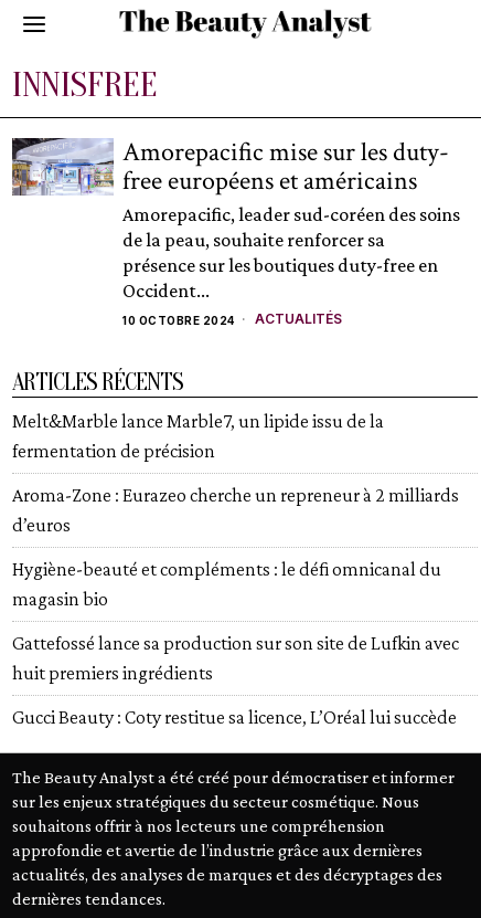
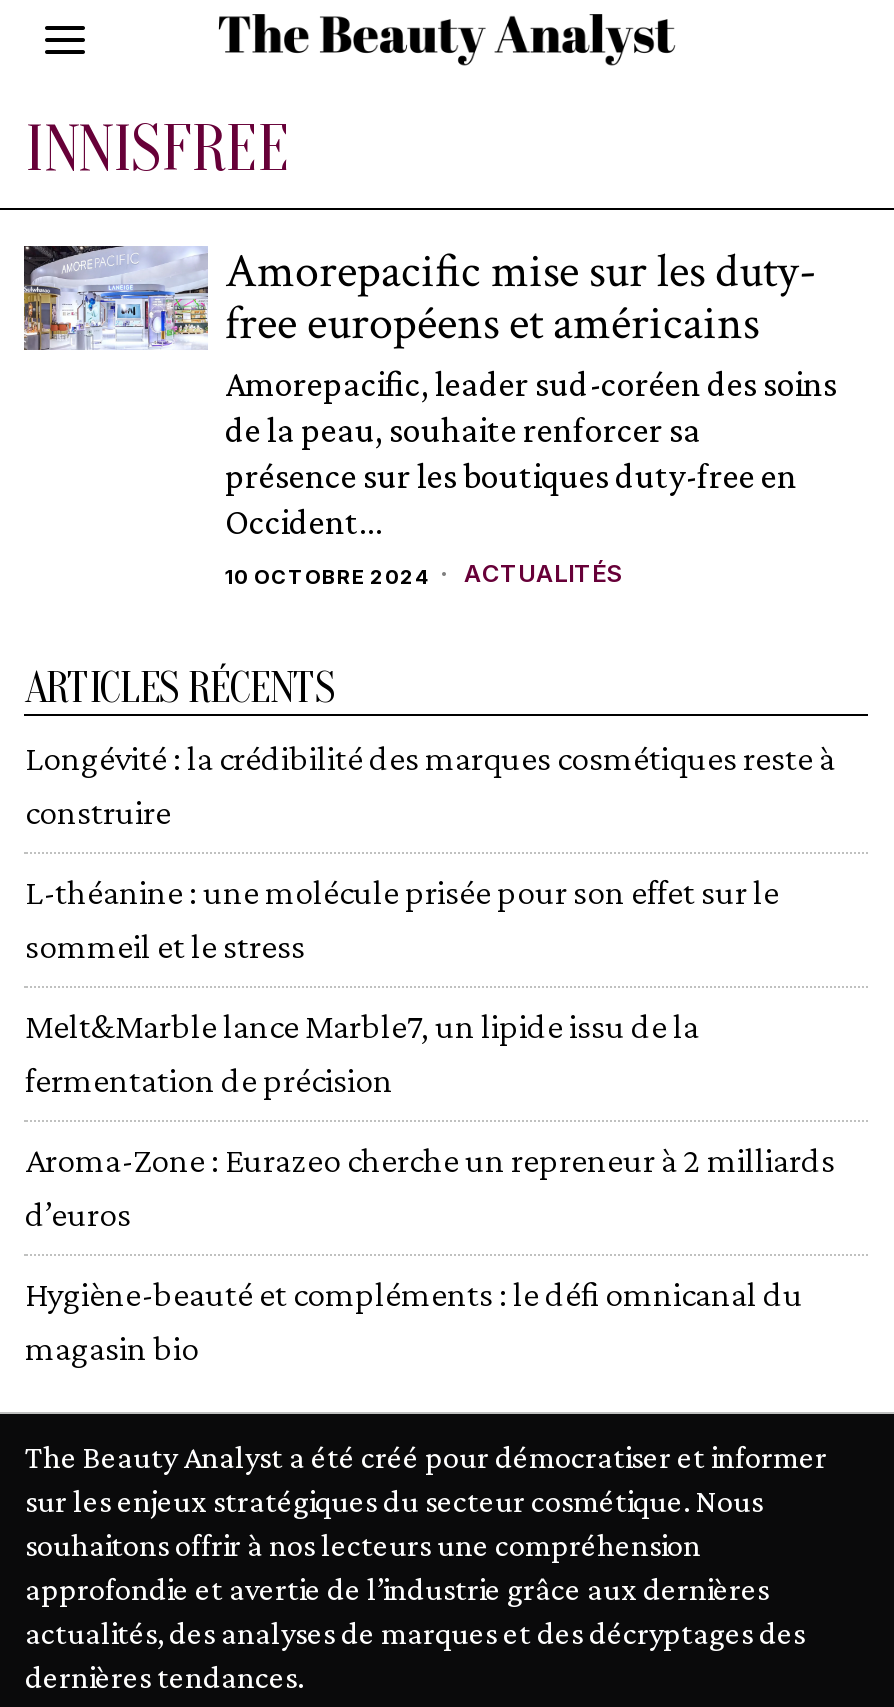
none -> [25,738,835,966] Longévité : la crédibilité des marques cosmétiques reste à | construire | L-théanine : une molécule prisée pour son effet sur le | sommeil et le stress
moved [13,410,459,610] -> [25,1006,835,1368]: Melt&Marble lance Marble7, un lipide issu de la | fermentation de précision | Aroma-Zone : Eurazeo cherche un repreneur à 2 milliards | d’euros | Hygiène-beauté et compléments : le défi omnicanal du | magasin bio
[13,632,459,728] Gattefossé lance sa production sur son site de Lufkin avec | huit premiers ingrédients | Gucci Beauty : Coty restitue sa licence, L’Oréal lui succède -> none

